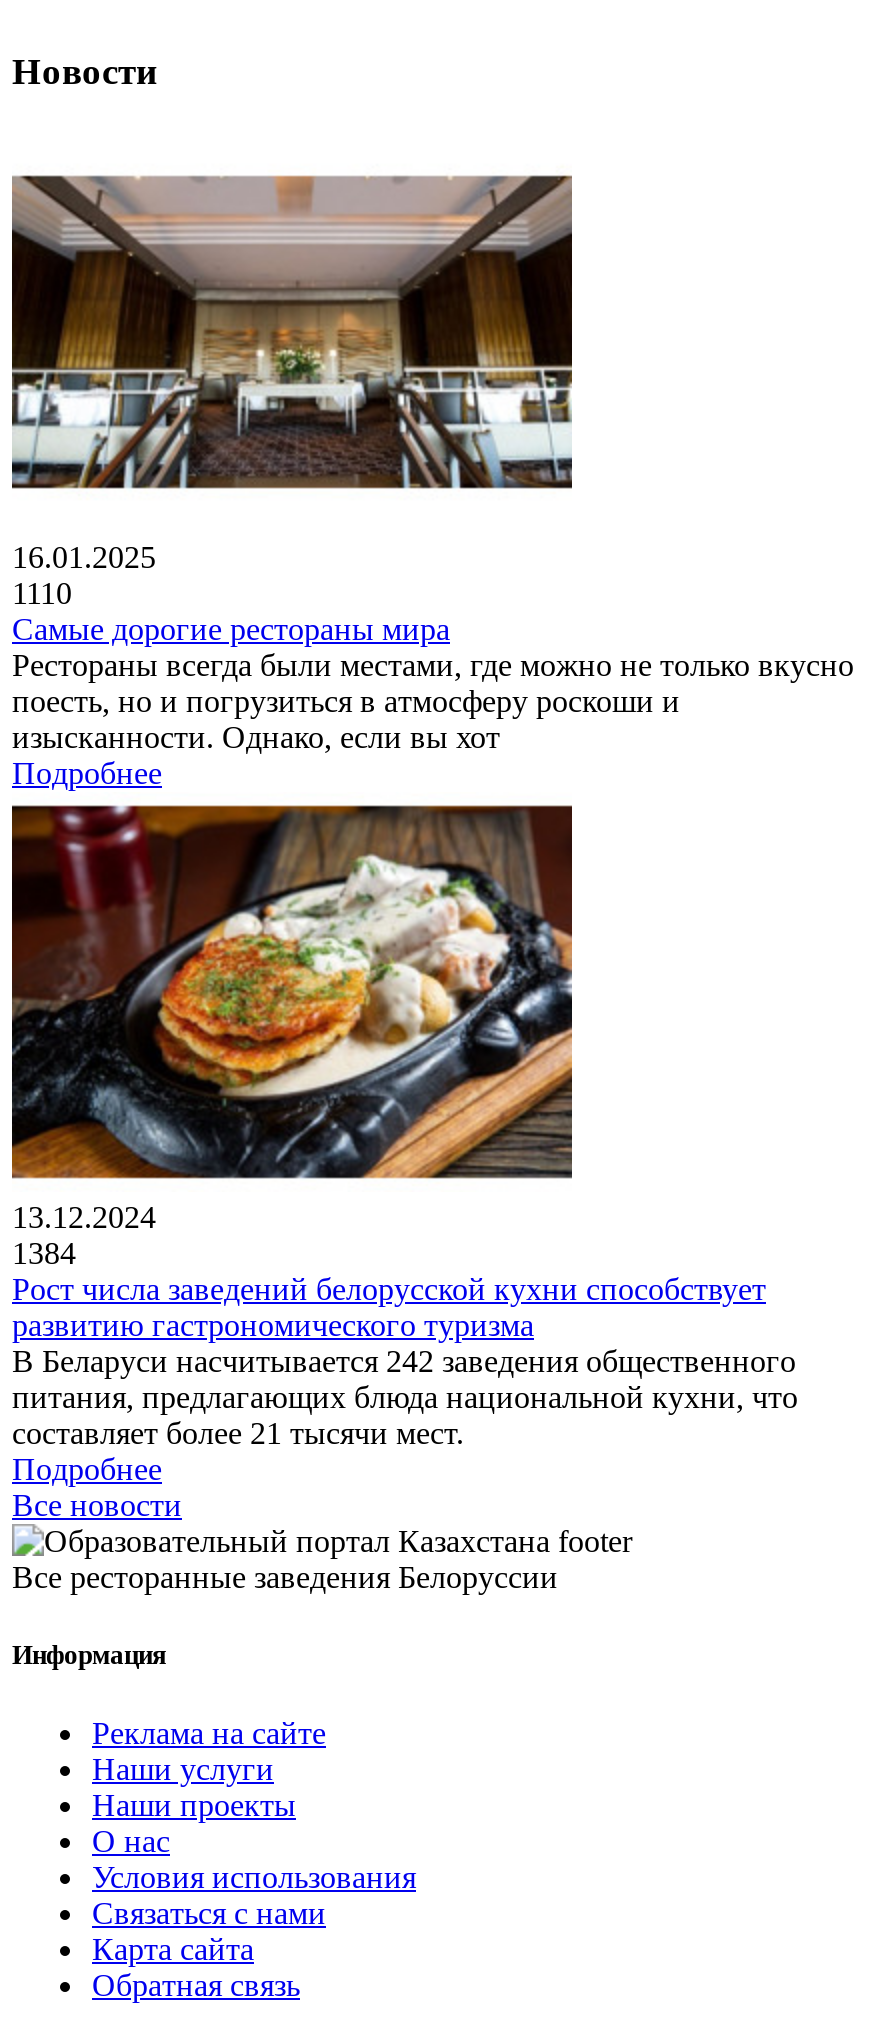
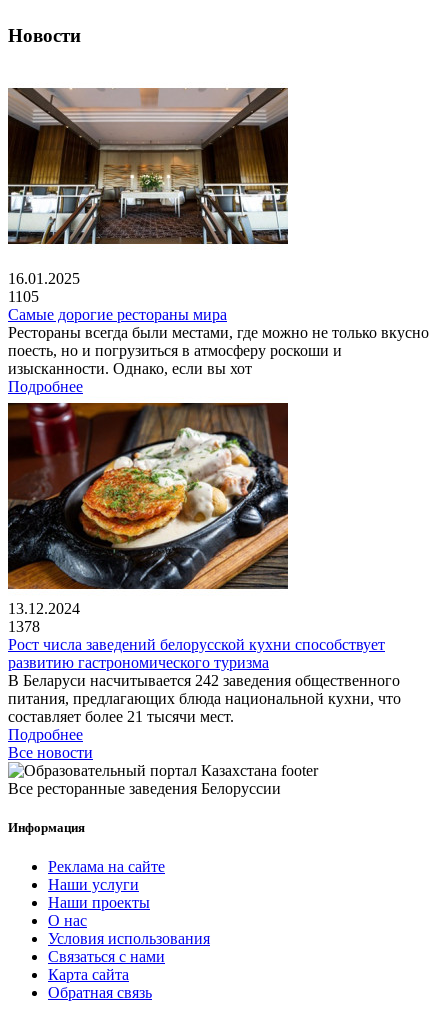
[12,576,72,610] 1110 -> [8,288,39,305] 1105
[12,1236,76,1270] 1384 -> [8,618,40,635] 1378

